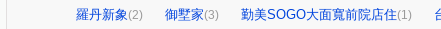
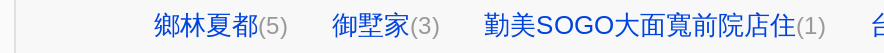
[76,7,143,22] 羅丹新象(2) -> [154,10,288,40] 鄉林夏都(5)

